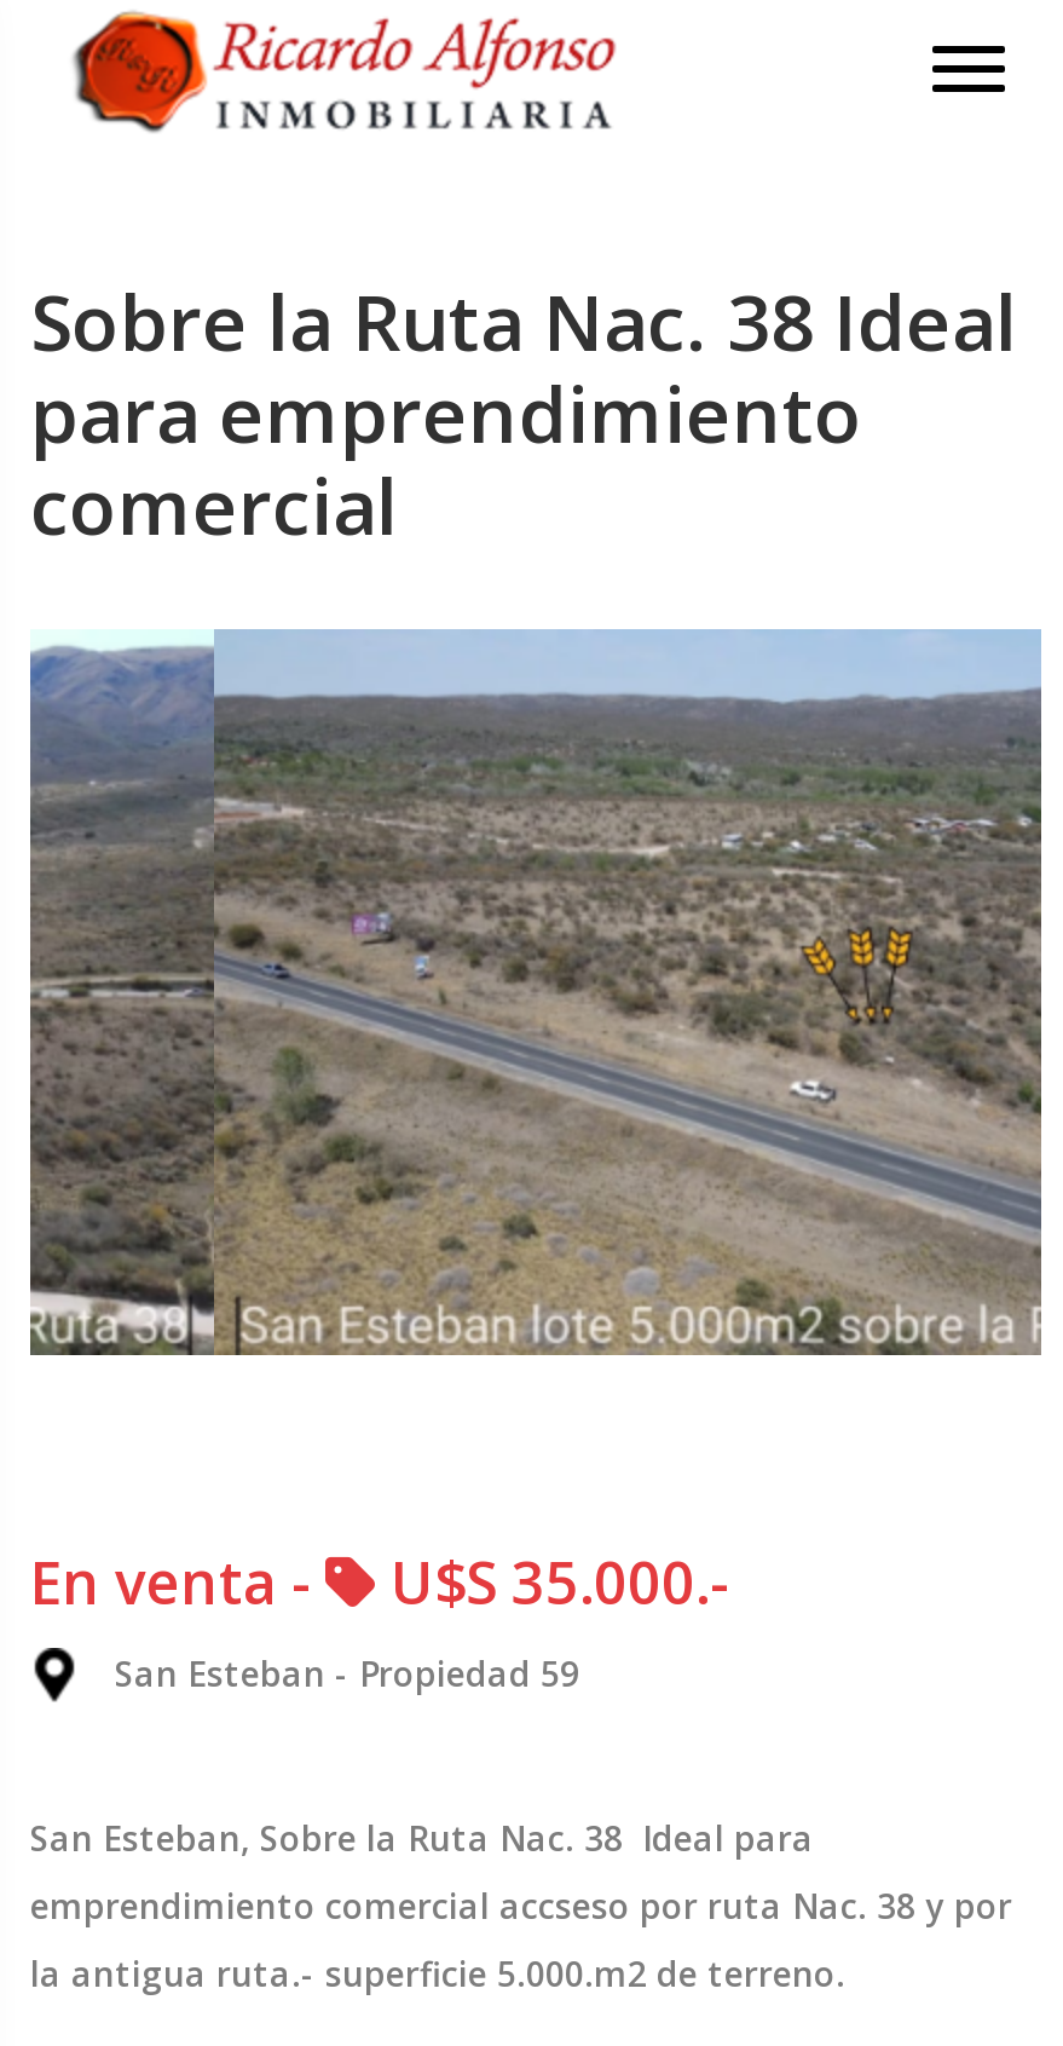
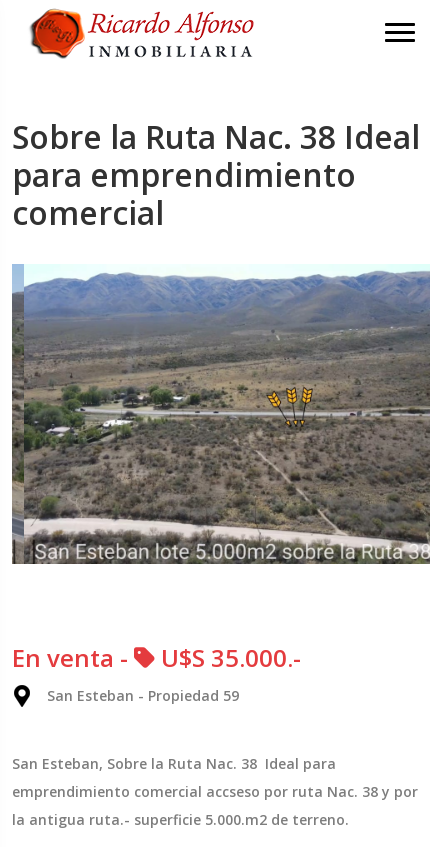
[30,629,1041,1358] [image] -> [12,264,430,565] [image]

